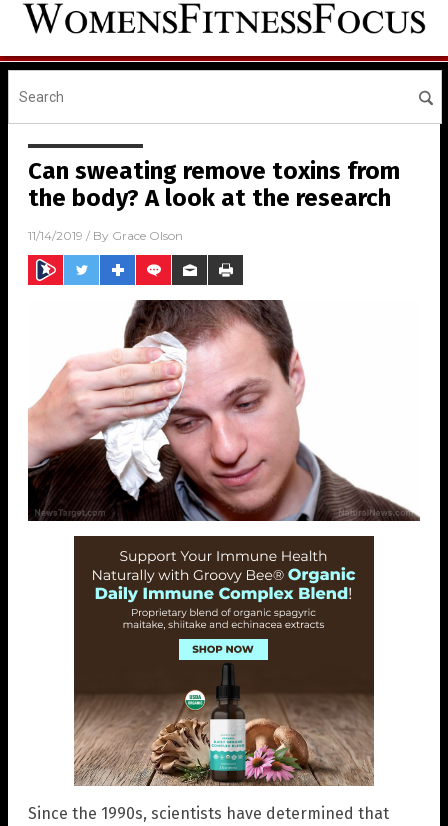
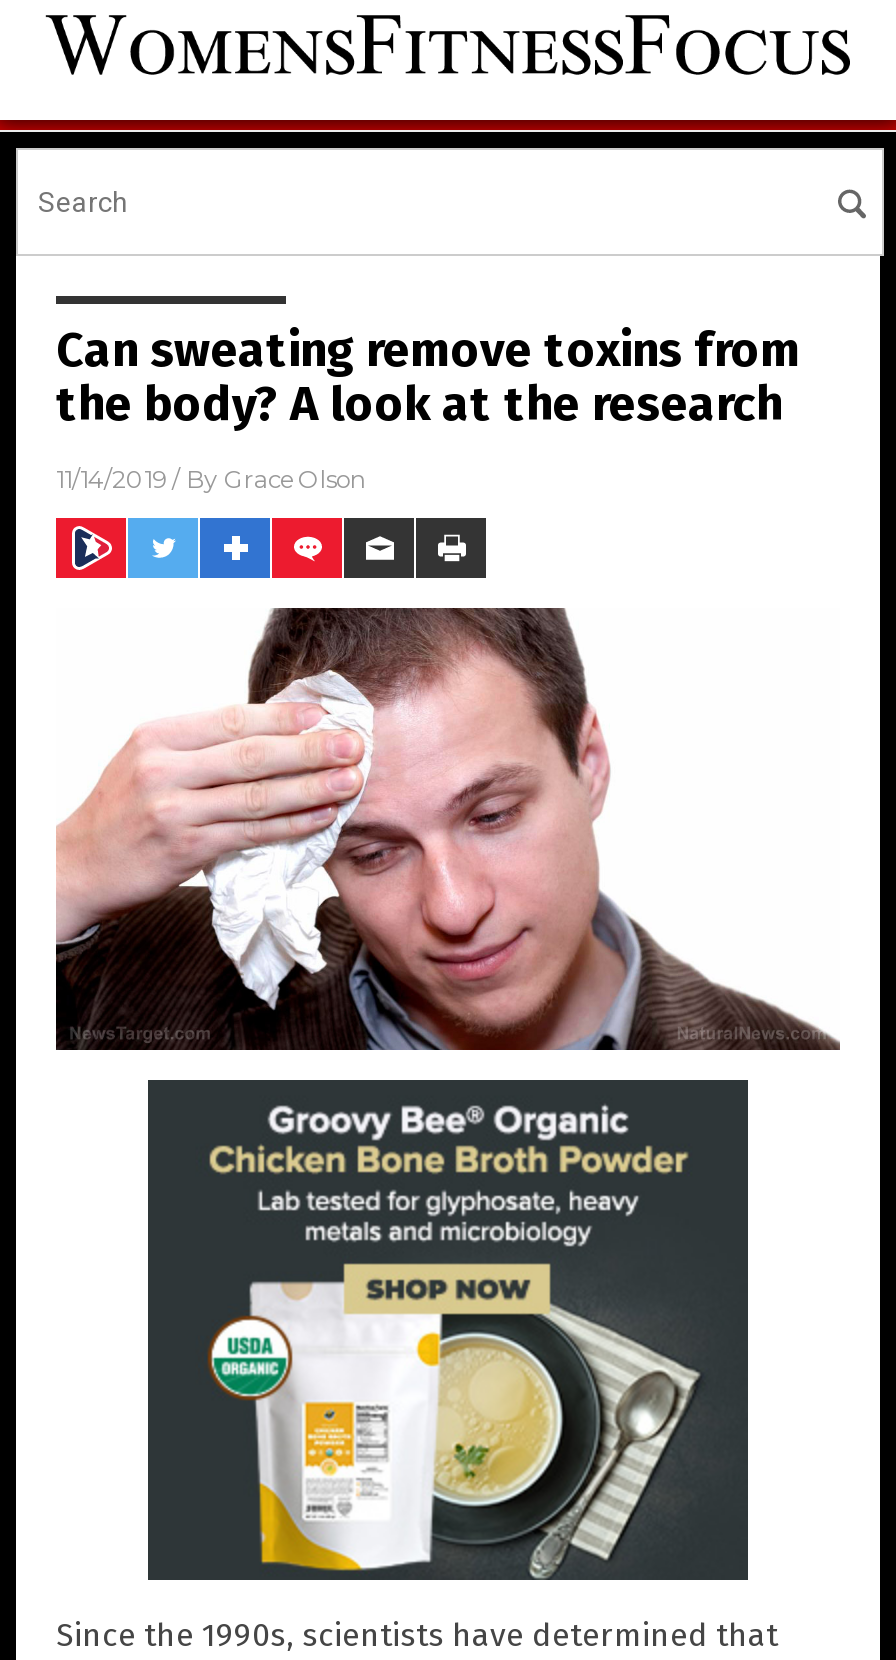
[73,547,375,787] [image] -> [146,1100,750,1582] [image]

